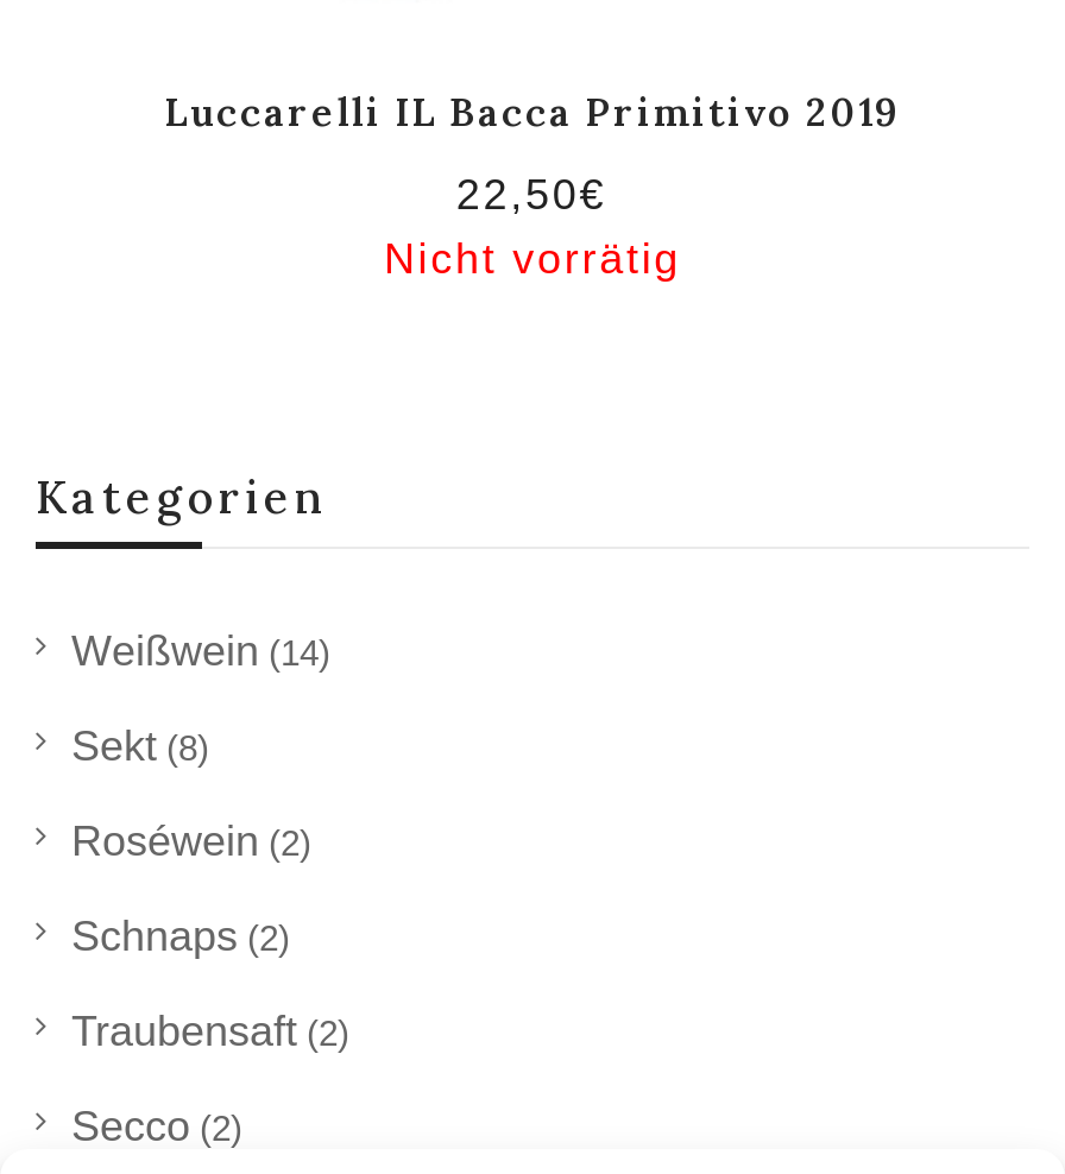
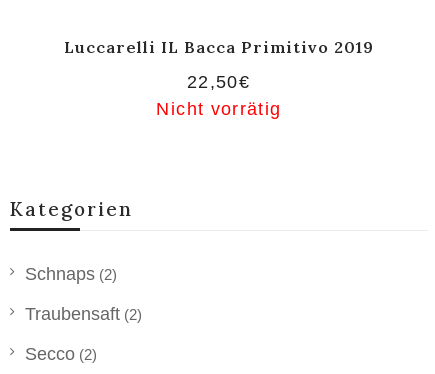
[71,627,330,865] Weißwein (14) | Sekt (8) | Roséwein (2) -> none

